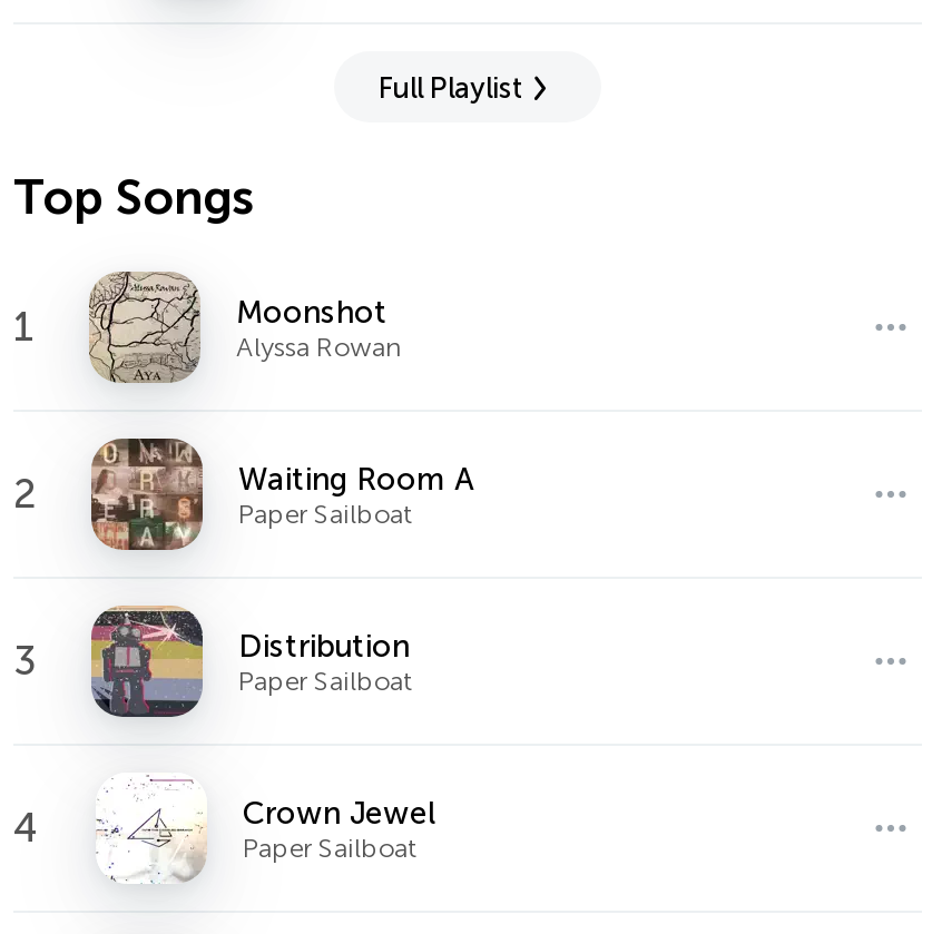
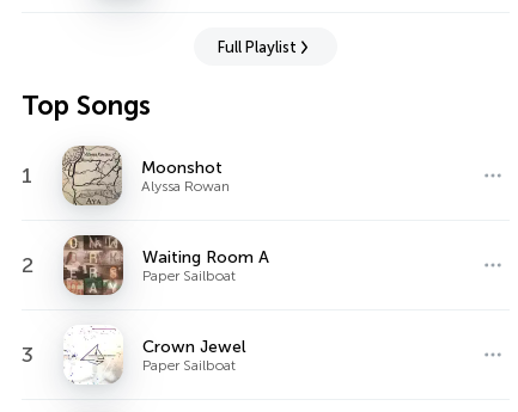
[13,603,412,853] [image] | Distribution | Paper Sailboat | 4 -> none

